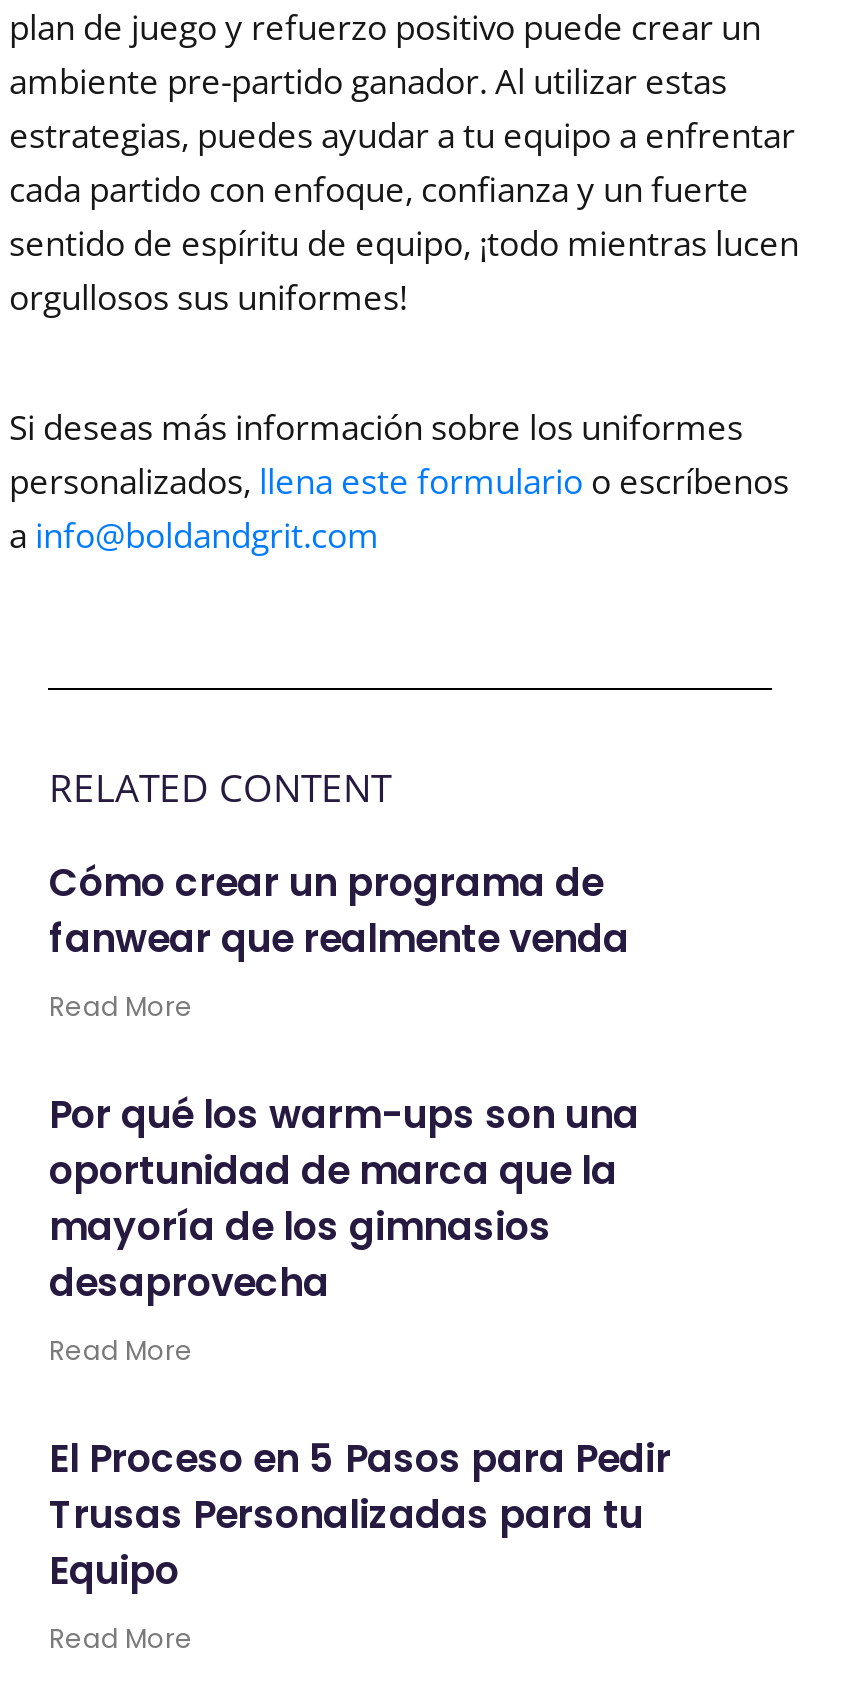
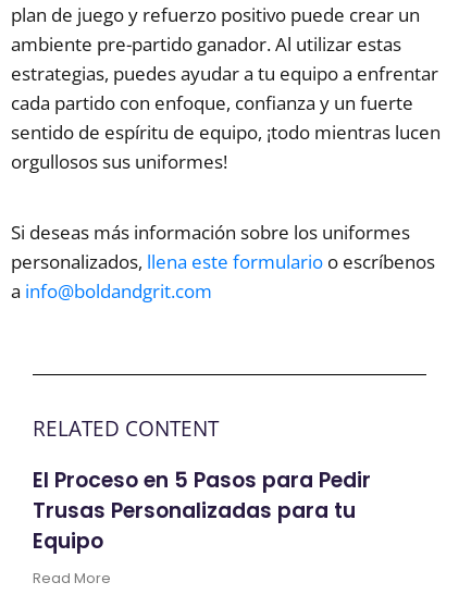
[49,856,639,1370] Cómo crear un programa de | fanwear que realmente venda | Read More | Por qué los warm-ups son una | oportunidad de marca que la | mayoría de los gimnasios | desaprovecha | Read More -> none

